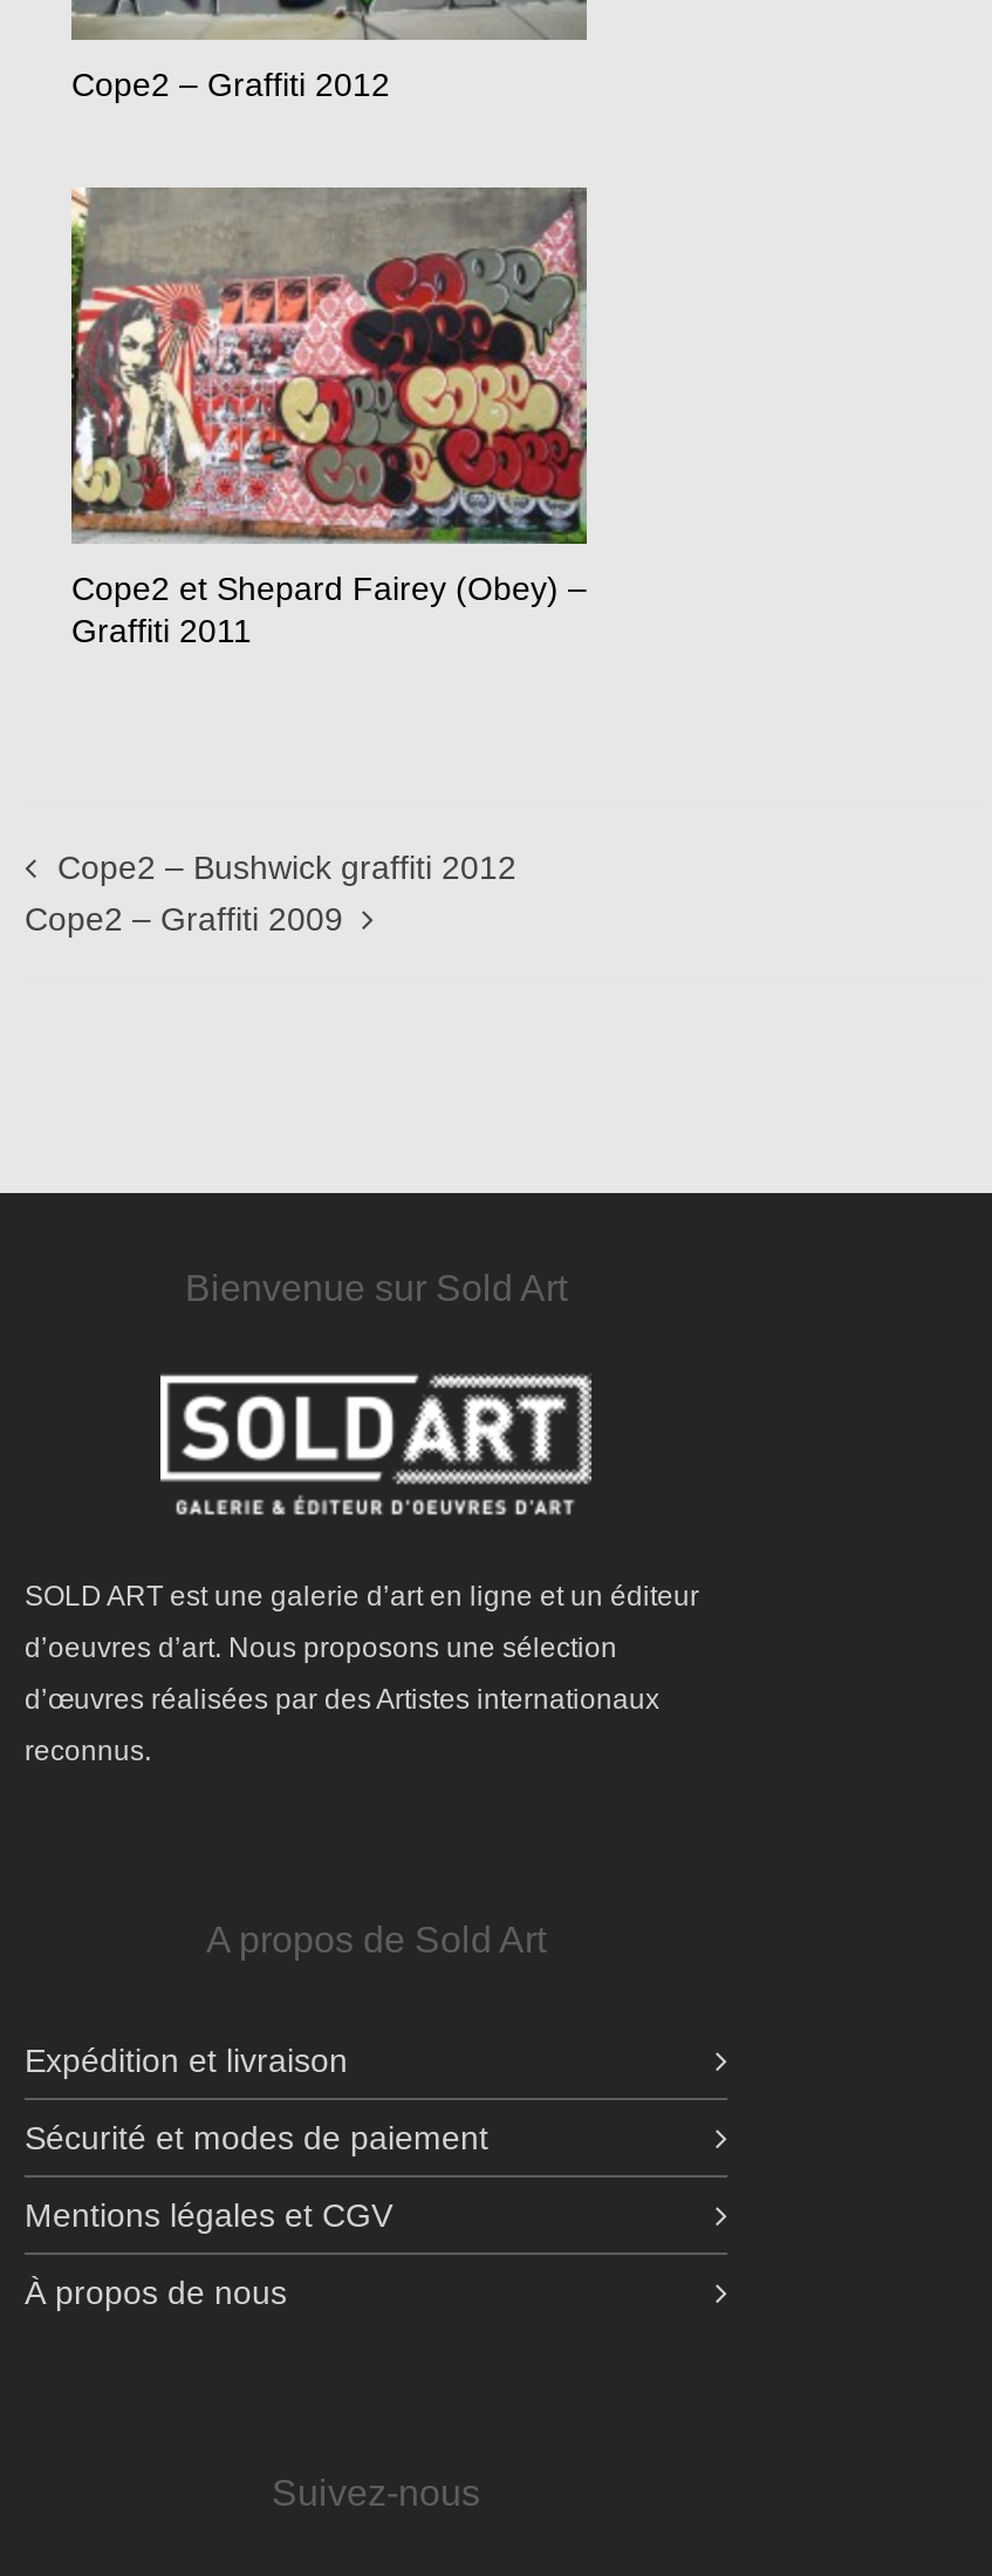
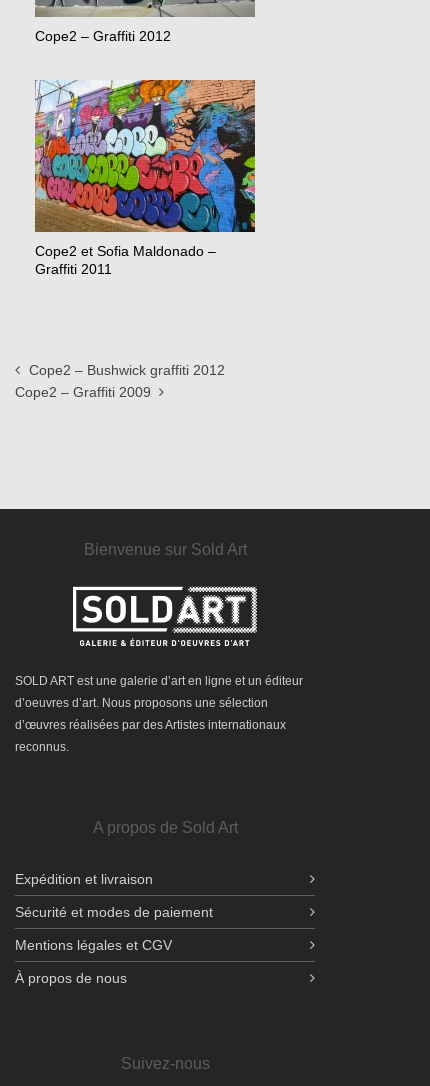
[69,185,589,606] [image] | Cope2 et Shepard Fairey (Obey) – -> [34,79,256,259] [image] | Cope2 et Sofia Maldonado –

